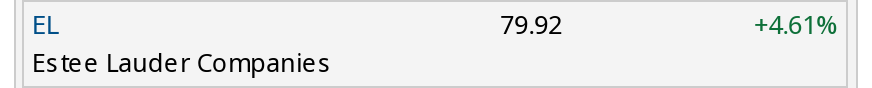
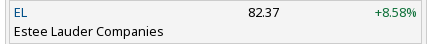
[500,7,562,43] 79.92 -> [248,3,279,21] 82.37
[754,7,838,43] +4.61% -> [375,3,417,21] +8.58%

